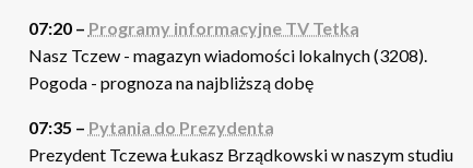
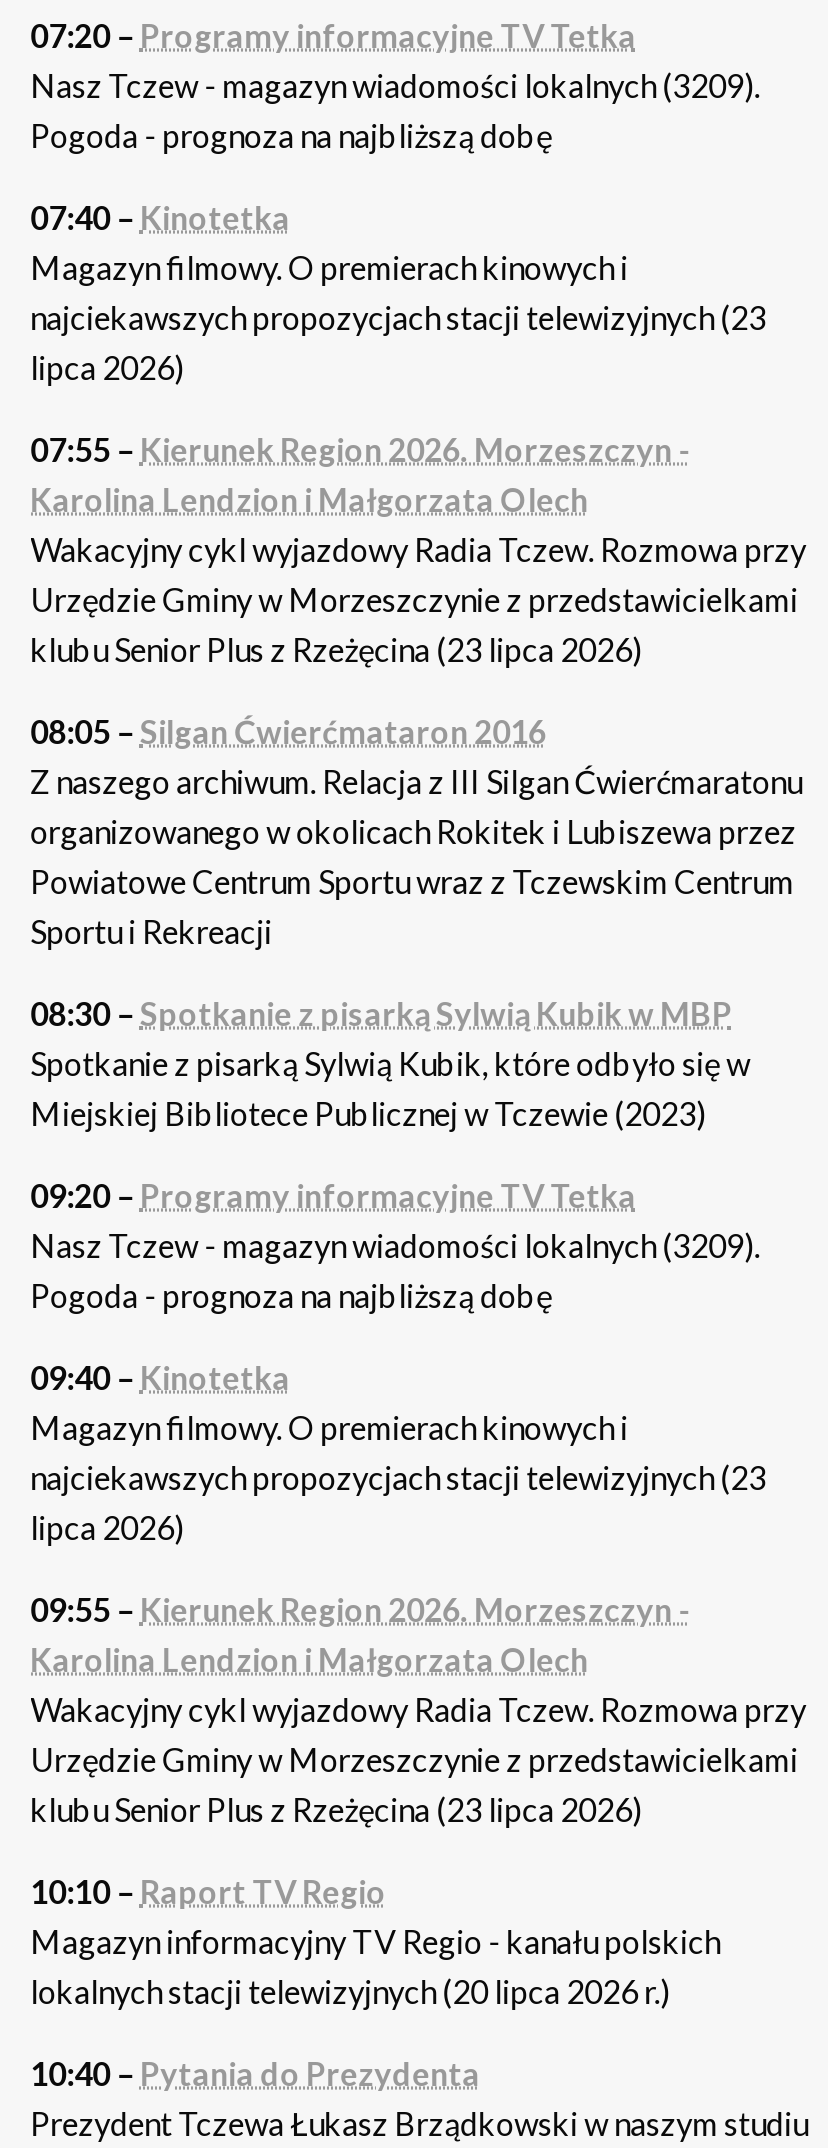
[28,45,427,66] Nasz Tczew - magazyn wiadomości lokalnych (3208). -> [30,66,760,104] Nasz Tczew - magazyn wiadomości lokalnych (3209).
[28,117,274,138] 07:35 – Pytania do Prezydenta -> [30,198,806,2092] 07:40 – Kinotetka | Magazyn filmowy. O premierach kinowych i | najciekawszych propozycjach stacji telewizyjnych (23 | lipca 2026) | 07:55 – Kierunek Region 2026. Morzeszczyn - | Karolina Lendzion i Małgorzata Olech | Wakacyjny cykl wyjazdowy Radia Tczew. Rozmowa przy | Urzędzie Gminy w Morzeszczynie z przedstawicielkami | klubu Senior Plus z Rzeżęcina (23 lipca 2026) | 08:05 – Silgan Ćwierćmataron 2016 | Z naszego archiwum. Relacja z III Silgan Ćwierćmaratonu | organizowanego w okolicach Rokitek i Lubiszewa przez | Powiatowe Centrum Sportu wraz z Tczewskim Centrum | Sportu i Rekreacji | 08:30 – Spotkanie z pisarką Sylwią Kubik w MBP | Spotkanie z pisarką Sylwią Kubik, które odbyło się w | Miejskiej Bibliotece Publicznej w Tczewie (2023) | 09:20 – Programy informacyjne TV Tetka | Nasz Tczew - magazyn wiadomości lokalnych (3209). | Pogoda - prognoza na najbliższą dobę | 09:40 – Kinotetka | Magazyn filmowy. O premierach kinowych i | najciekawszych propozycjach stacji telewizyjnych (23 | lipca 2026) | 09:55 – Kierunek Region 2026. Morzeszczyn - | Karolina Lendzion i Małgorzata Olech | Wakacyjny cykl wyjazdowy Radia Tczew. Rozmowa przy | Urzędzie Gminy w Morzeszczynie z przedstawicielkami | klubu Senior Plus z Rzeżęcina (23 lipca 2026) | 10:10 – Raport TV Regio | Magazyn informacyjny TV Regio - kanału polskich | lokalnych stacji telewizyjnych (20 lipca 2026 r.) | 10:40 – Pytania do Prezydenta

